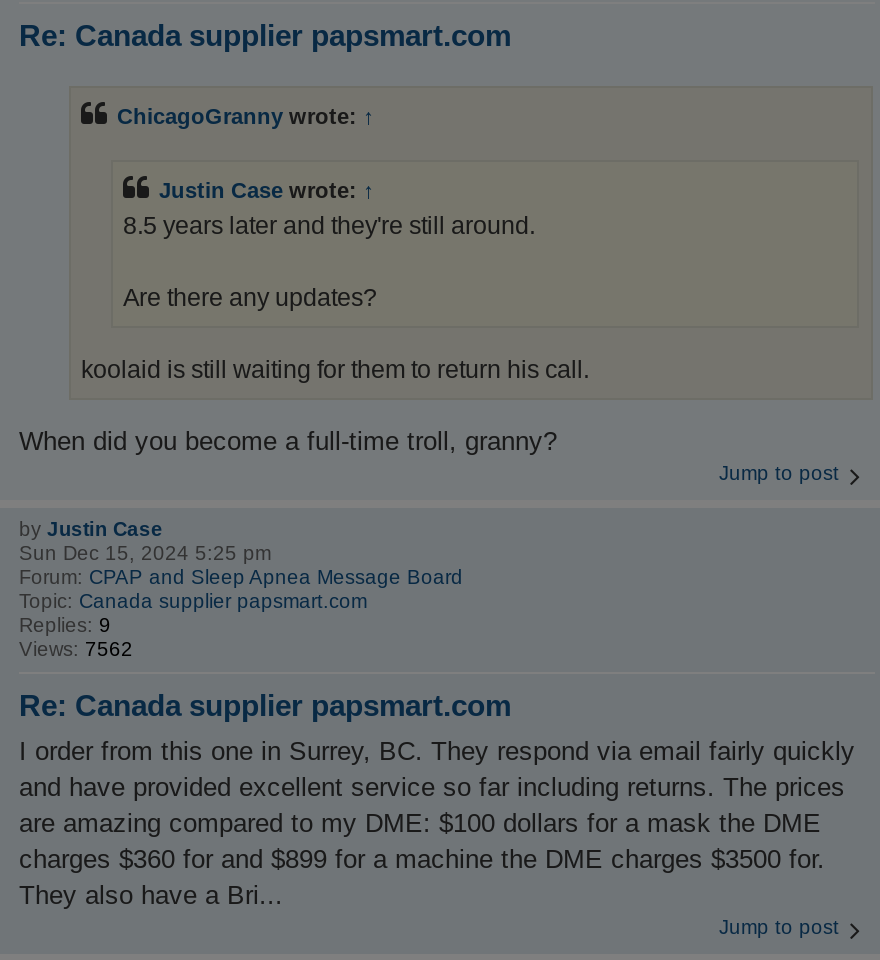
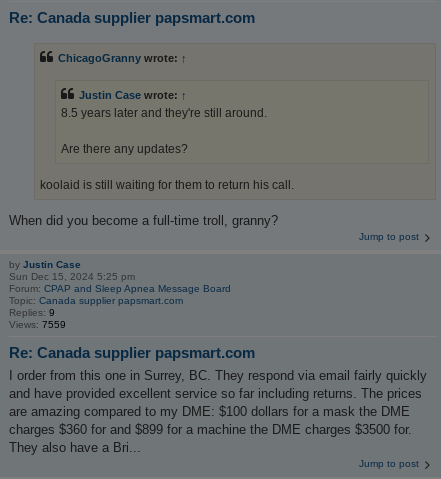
[19,639,133,661] Views: 7562 -> [9,319,66,330] Views: 7559

